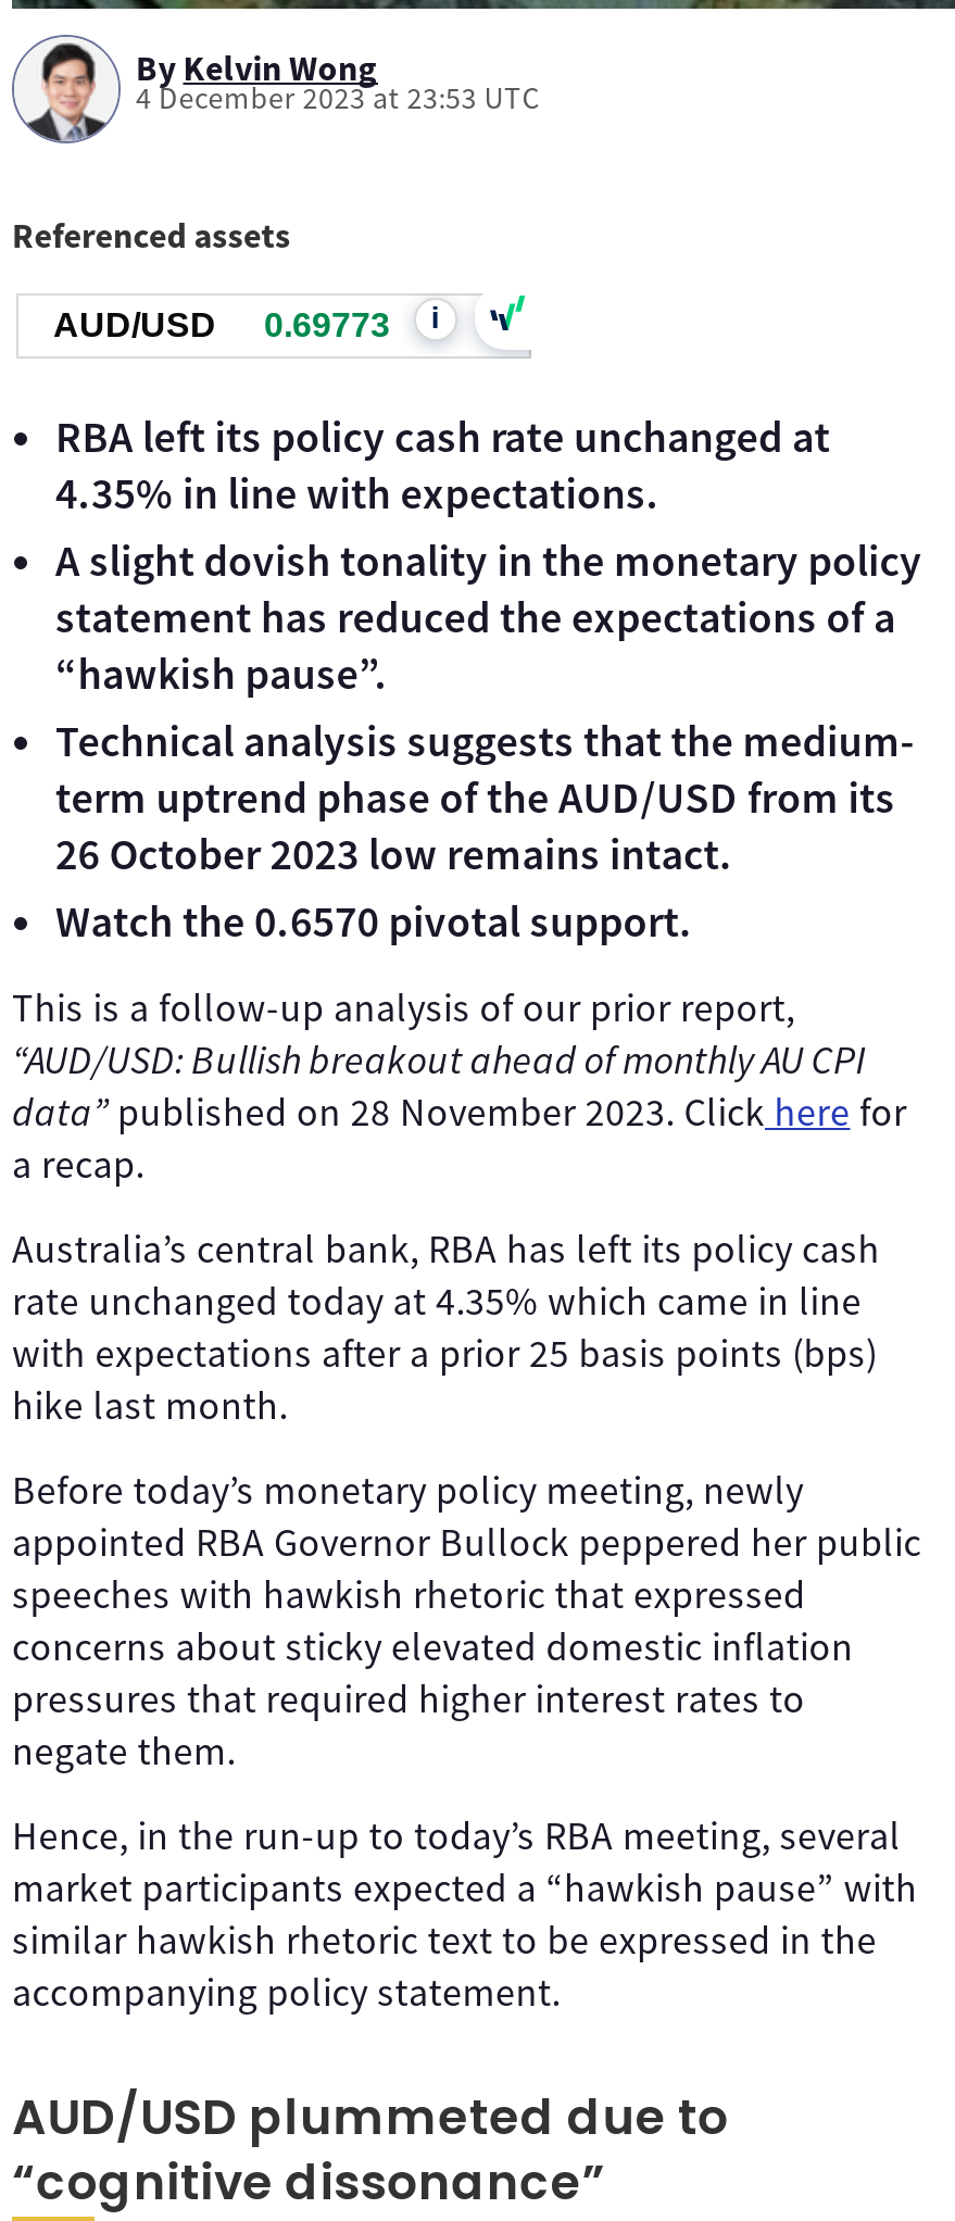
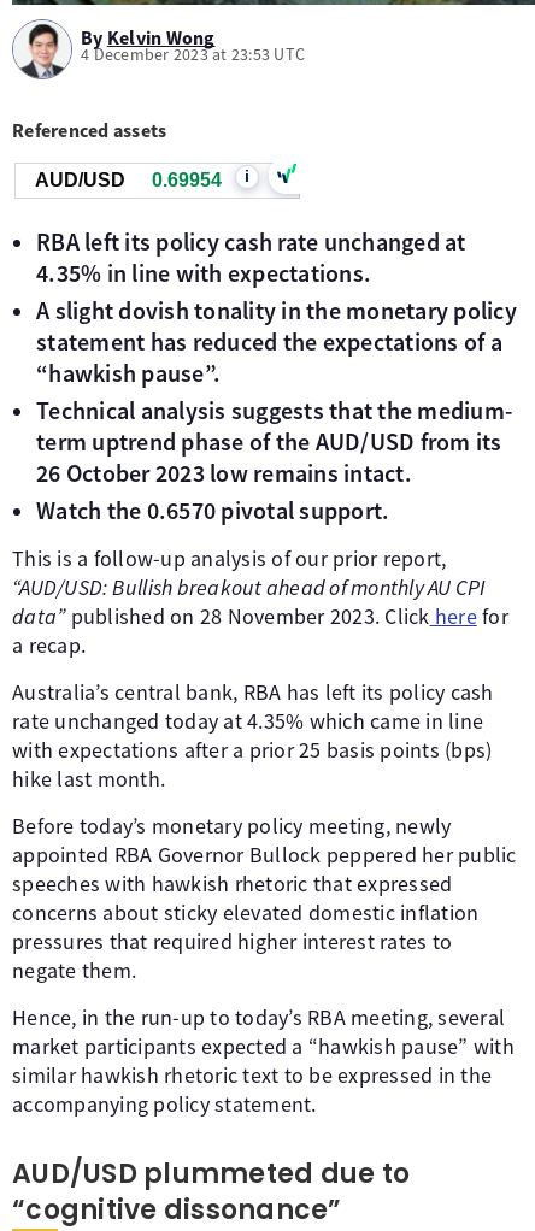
[53,299,440,343] AUD/USD 0.69773 i -> [35,166,250,190] AUD/USD 0.69954 i

